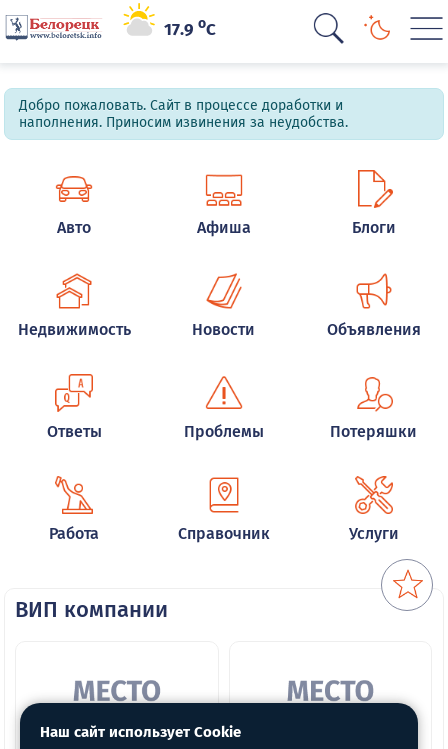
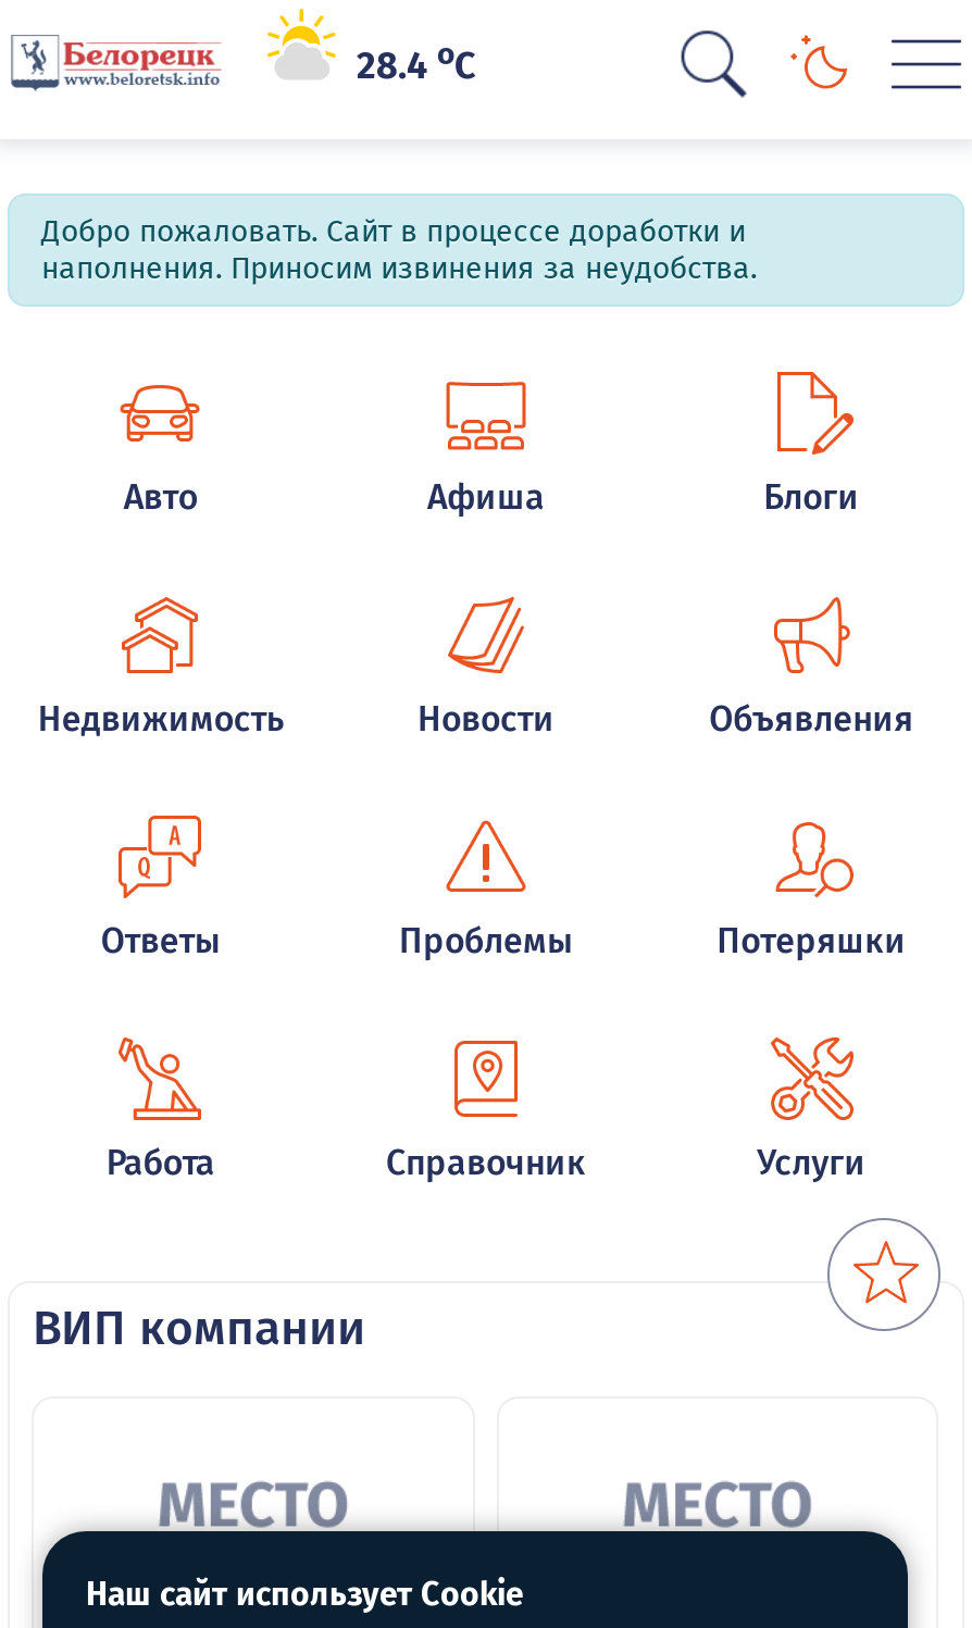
[164,16,216,40] 17.9 oC -> [357,36,476,90] 28.4 oC

